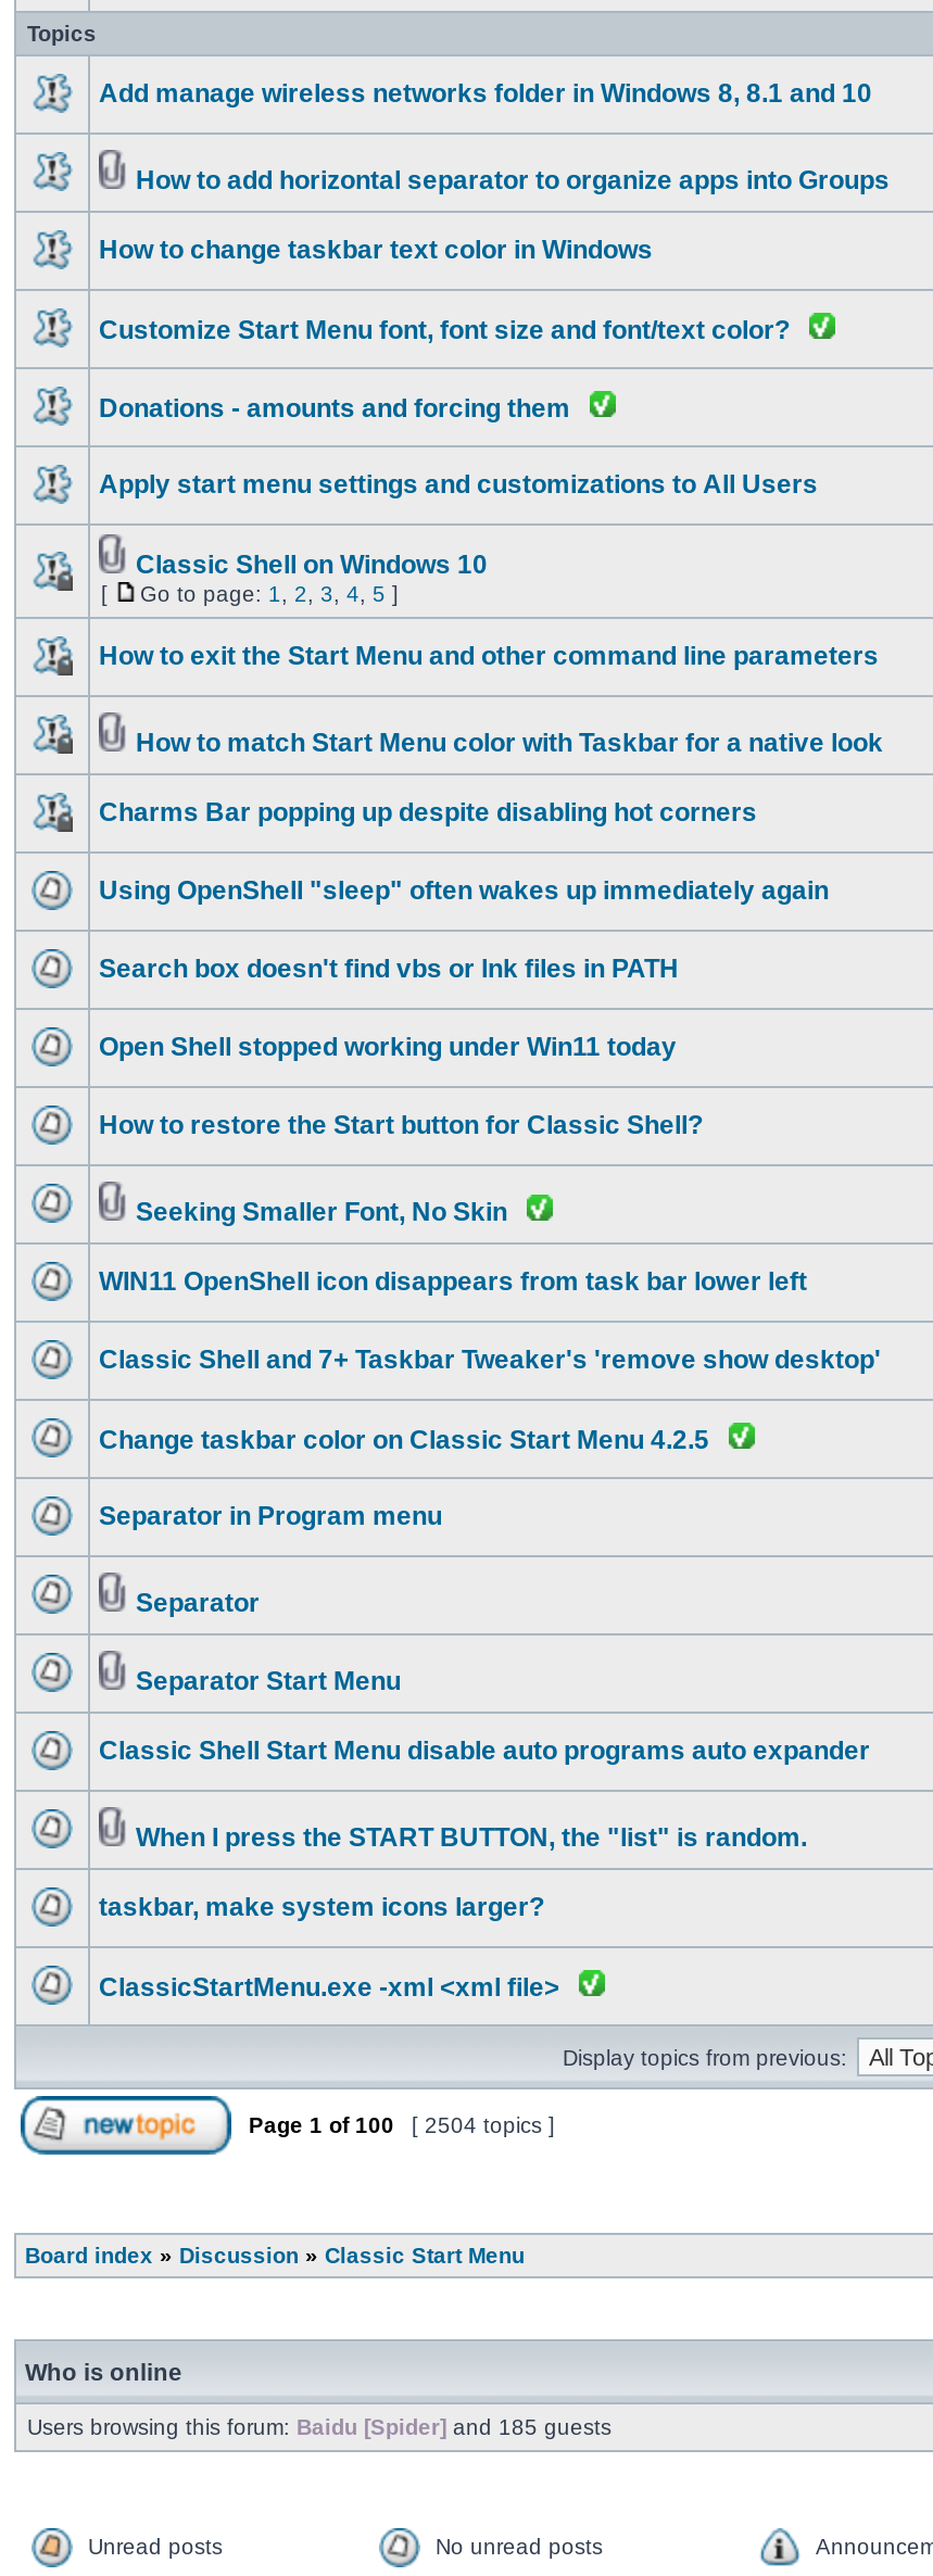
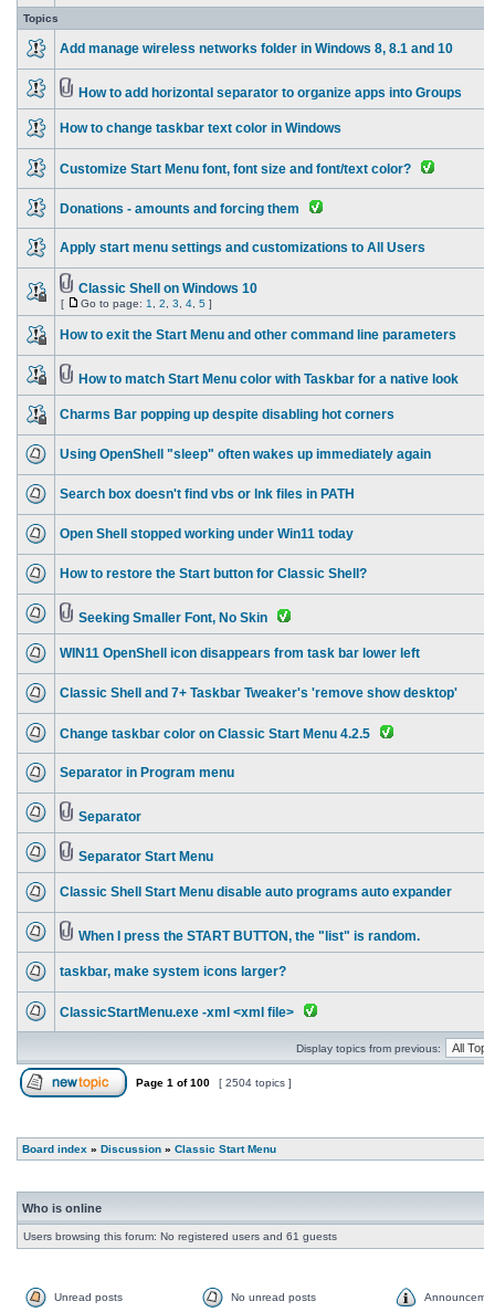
[27,2415,612,2439] Users browsing this forum: Baidu [Spider] and 185 guests -> [23,1230,337,1242] Users browsing this forum: No registered users and 61 guests

